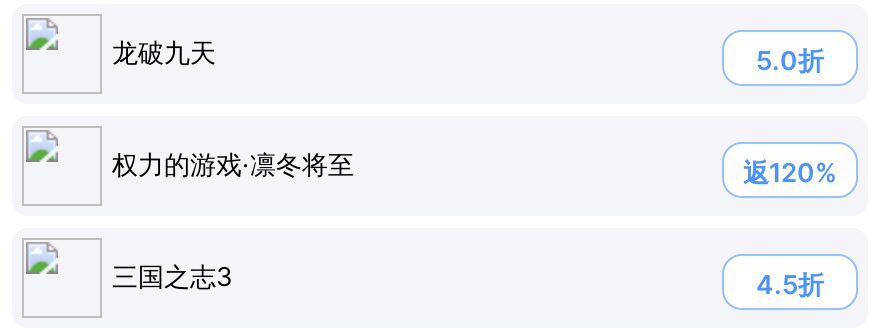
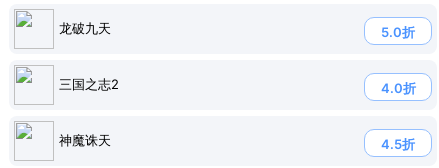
[112,148,837,188] 权力的游戏·凛冬将至 | 返120% -> [59,76,415,96] 三国之志2 | 4.0折
[112,260,232,292] 三国之志3 -> [59,132,124,148] 神魔诛天

